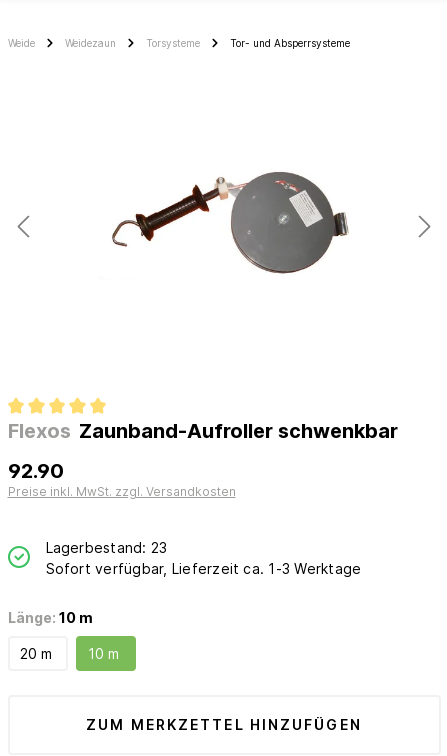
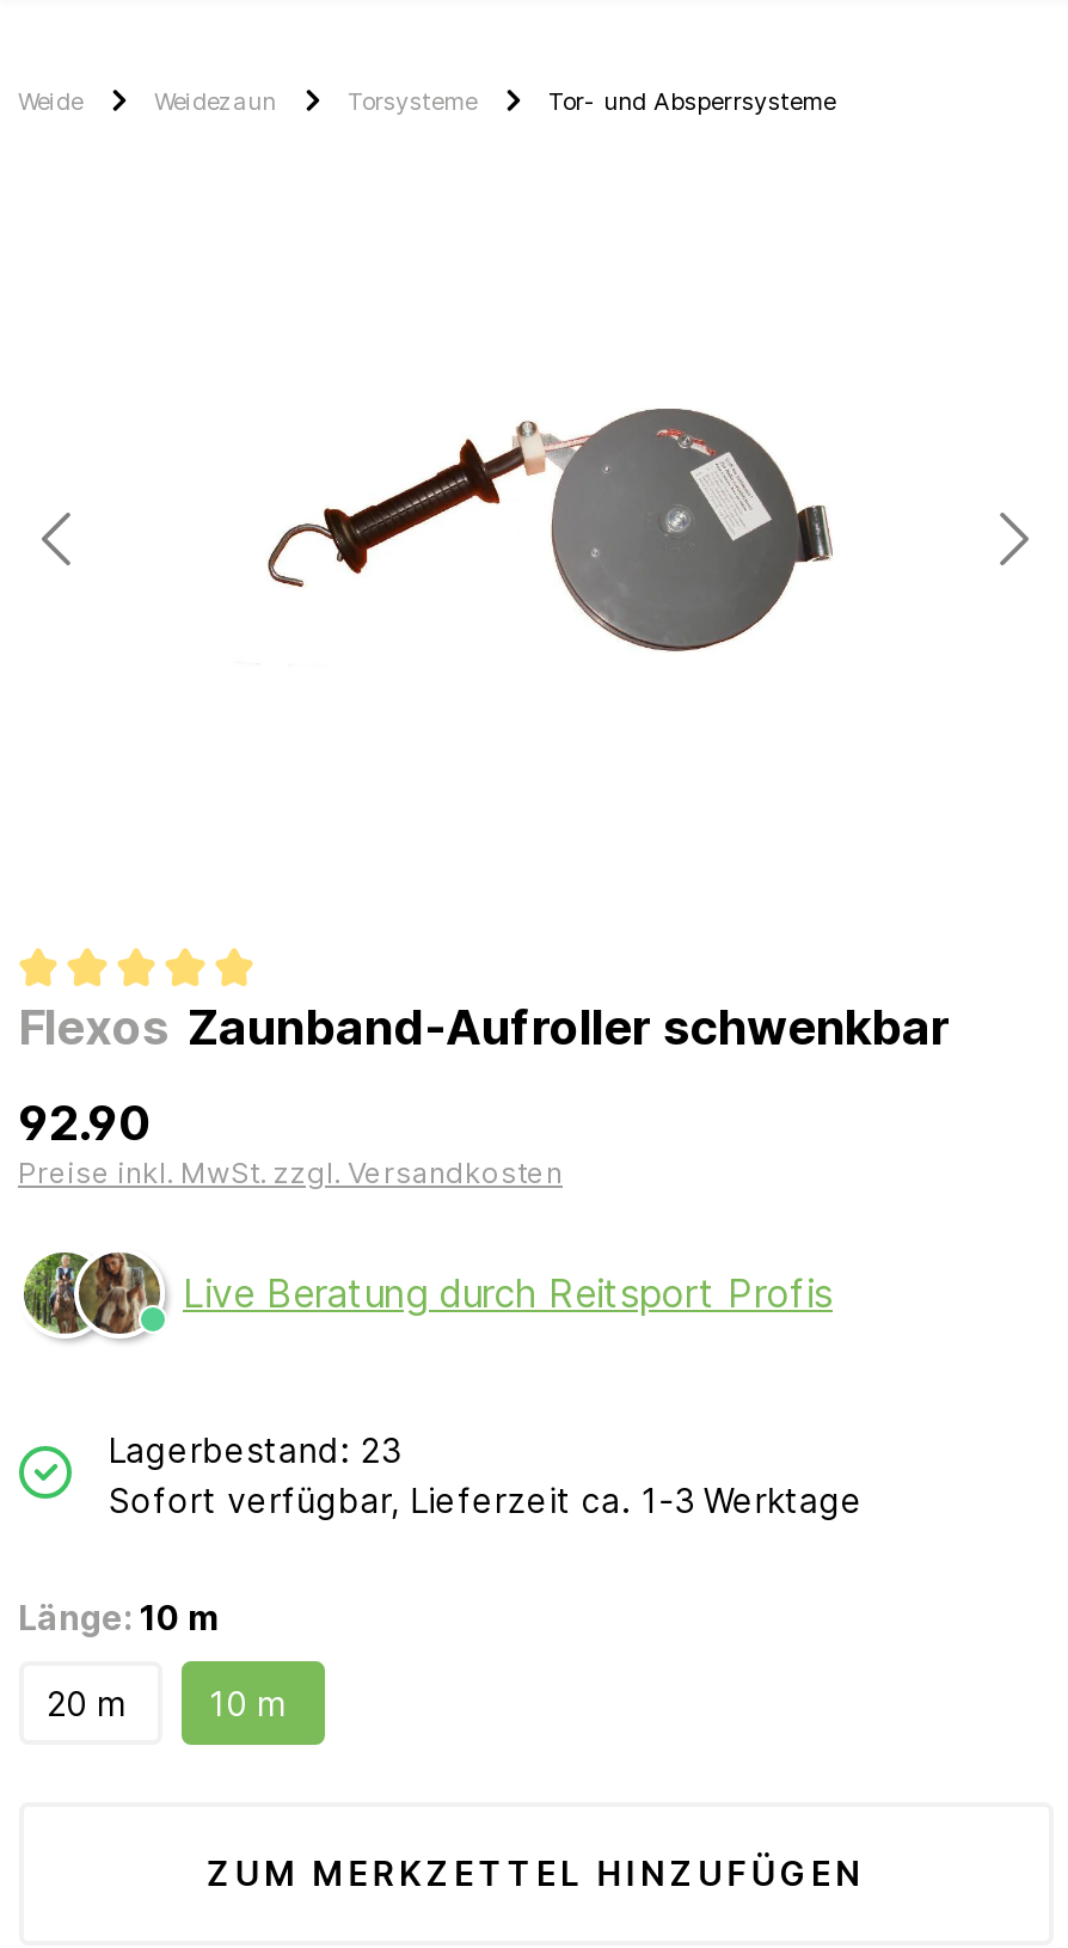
none -> [22,1250,833,1343] [image] | Live Beratung durch Reitsport Profis

